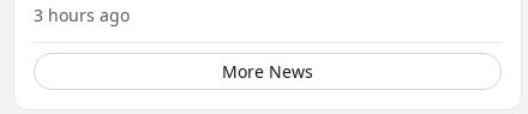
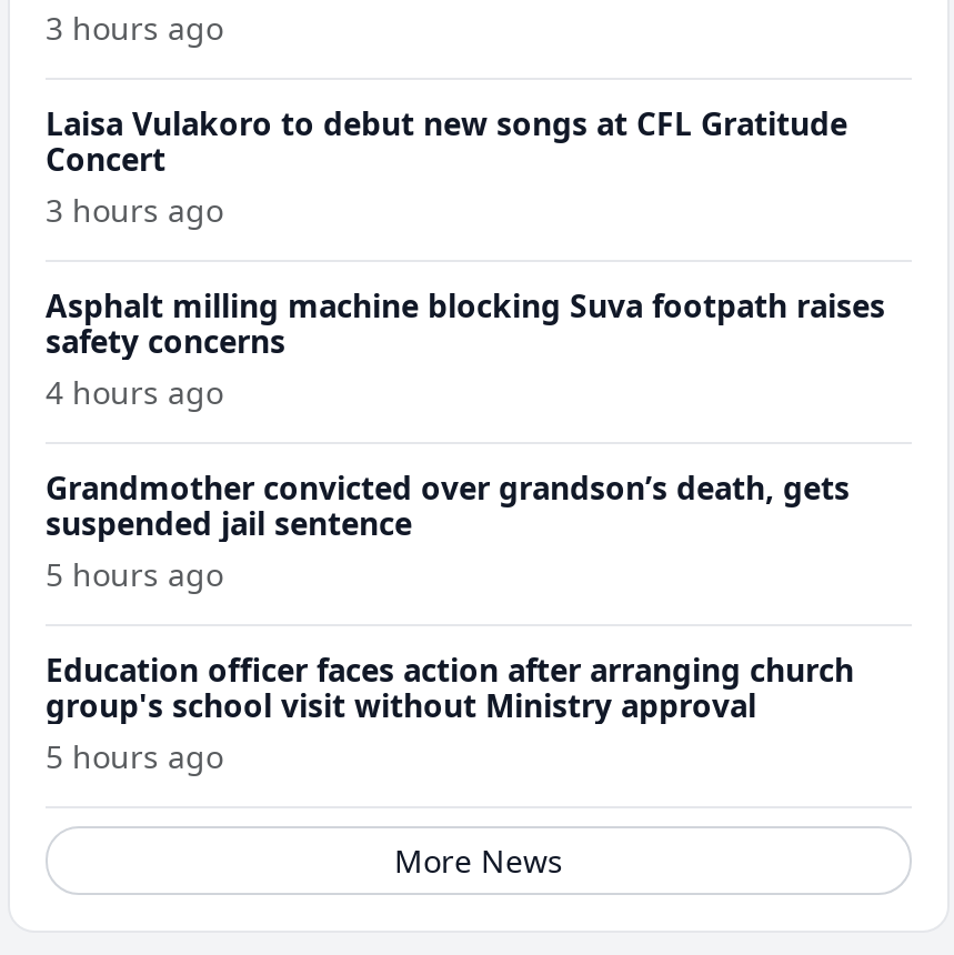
none -> [46,102,885,777] Laisa Vulakoro to debut new songs at CFL Gratitude | Concert | 3 hours ago | Asphalt milling machine blocking Suva footpath raises | safety concerns | 4 hours ago | Grandmother convicted over grandson’s death, gets | suspended jail sentence | 5 hours ago | Education officer faces action after arranging church | group's school visit without Ministry approval | 5 hours ago

